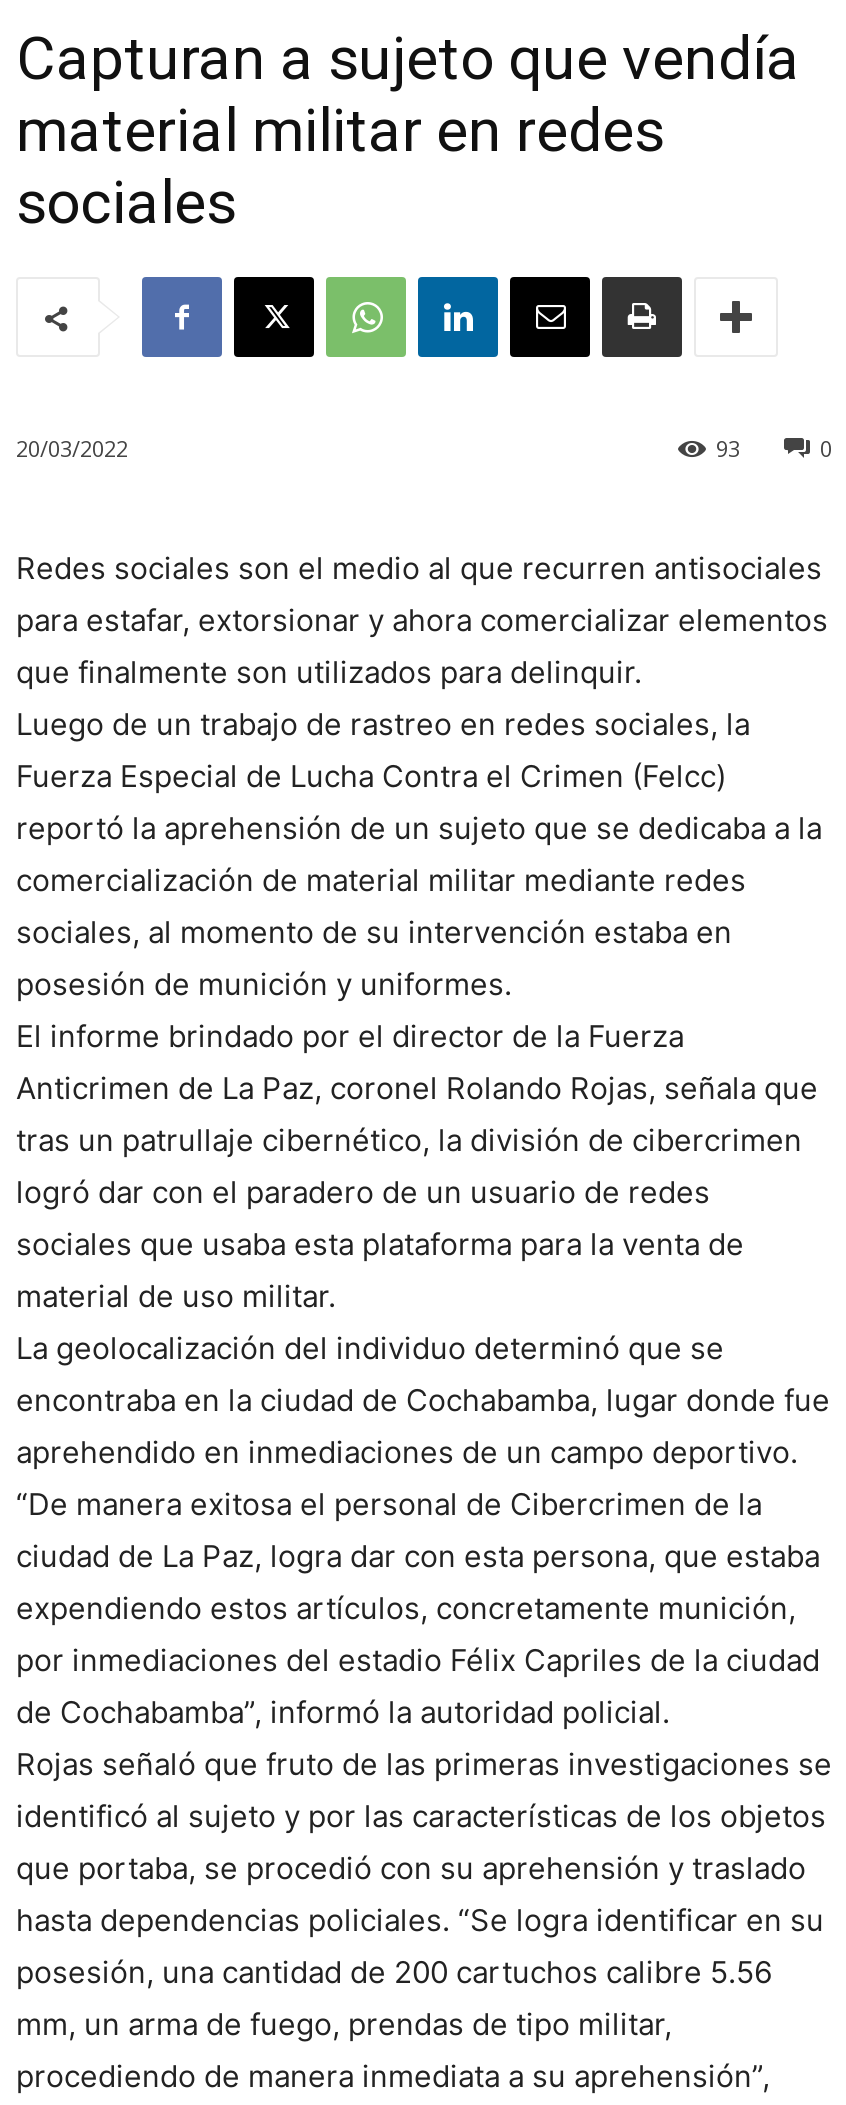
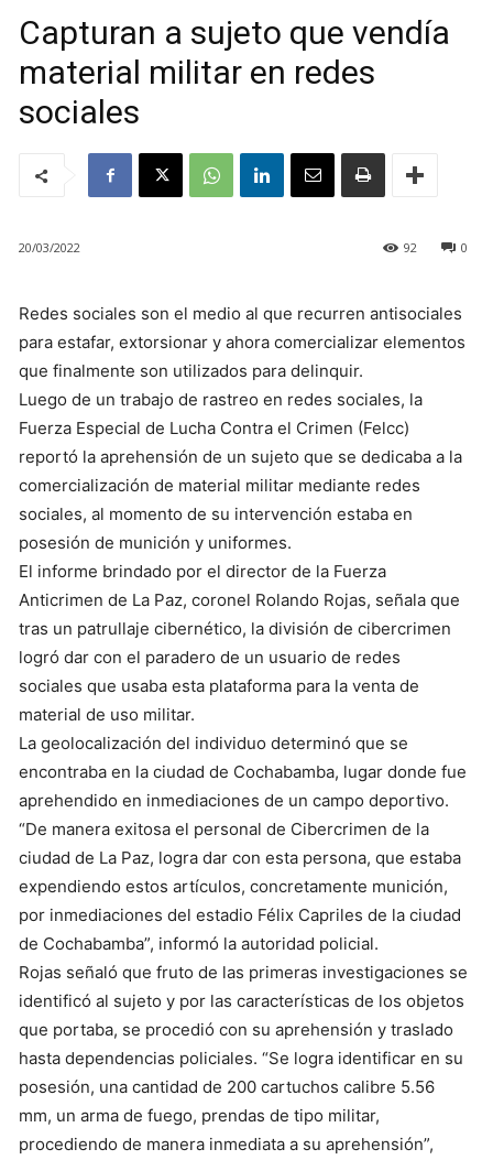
[716,433,740,463] 93 -> [404,239,417,256] 92

